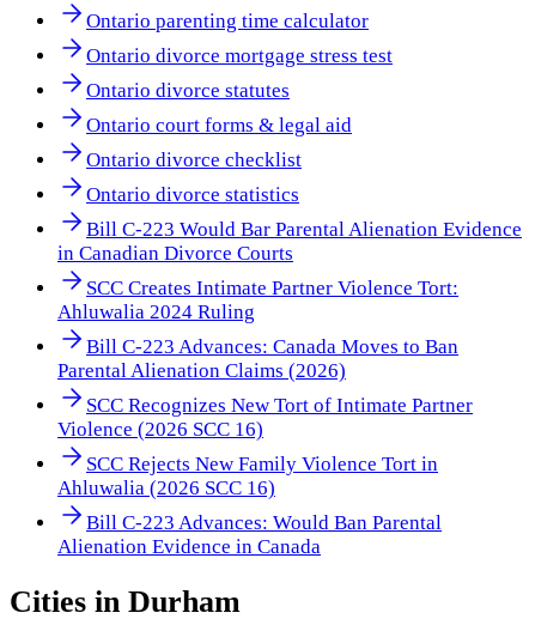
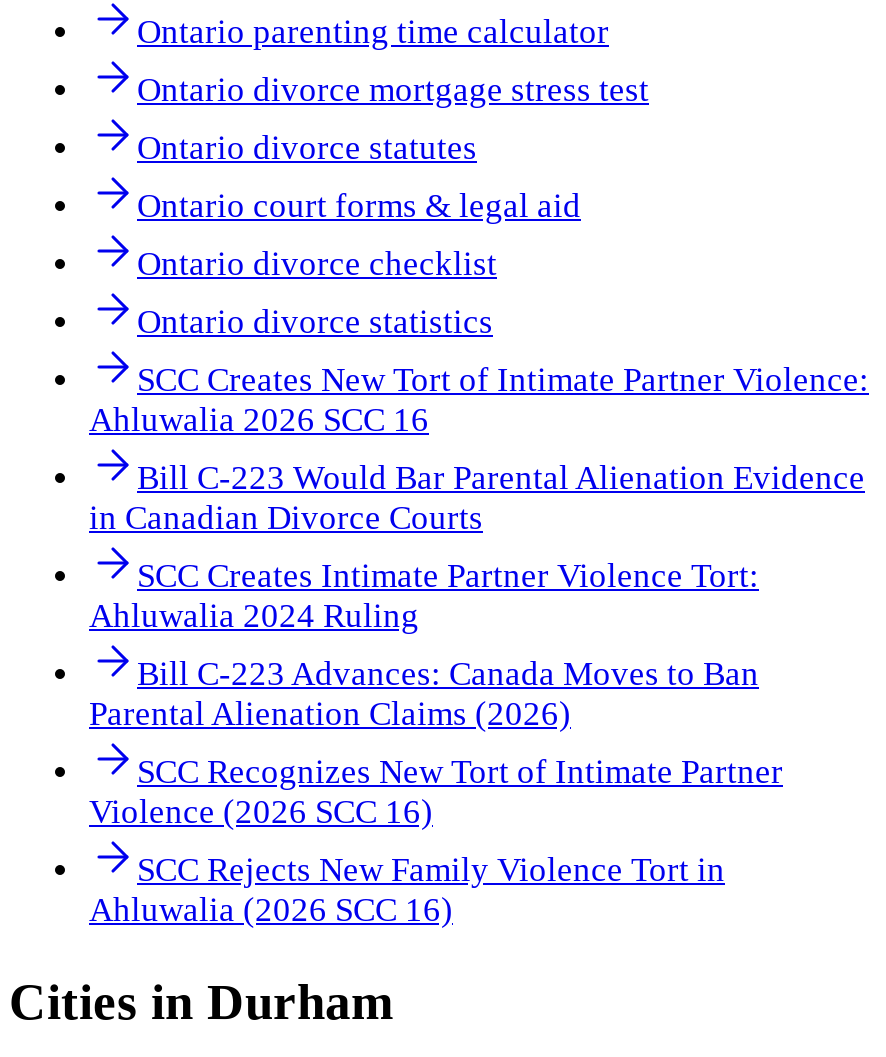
none -> [89,361,869,439] SCC Creates New Tort of Intimate Partner Violence: | Ahluwalia 2026 SCC 16
moved [57,218,522,499] -> [89,459,865,929]: Bill C-223 Would Bar Parental Alienation Evidence | in Canadian Divorce Courts | SCC Creates Intimate Partner Violence Tort: | ... | SCC Rejects New Family Violence Tort in | Ahluwalia (2026 SCC 16)
[57,511,442,558] Bill C-223 Advances: Would Ban Parental | Alienation Evidence in Canada -> none

